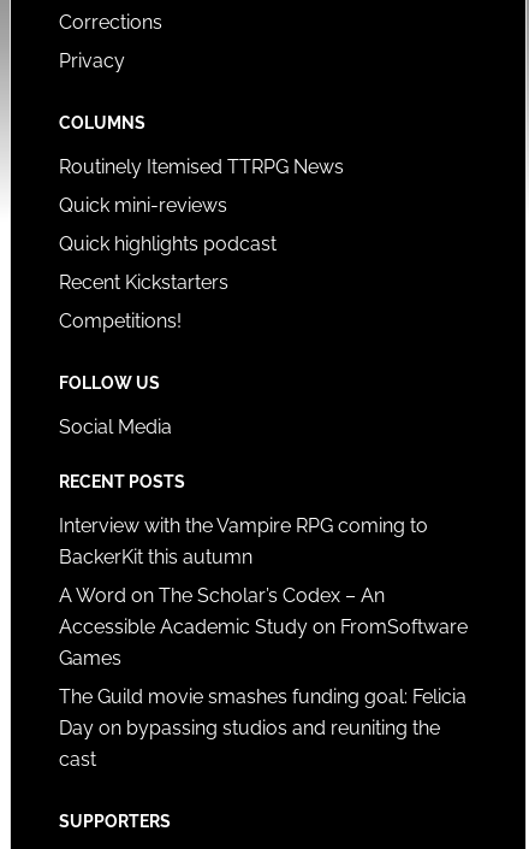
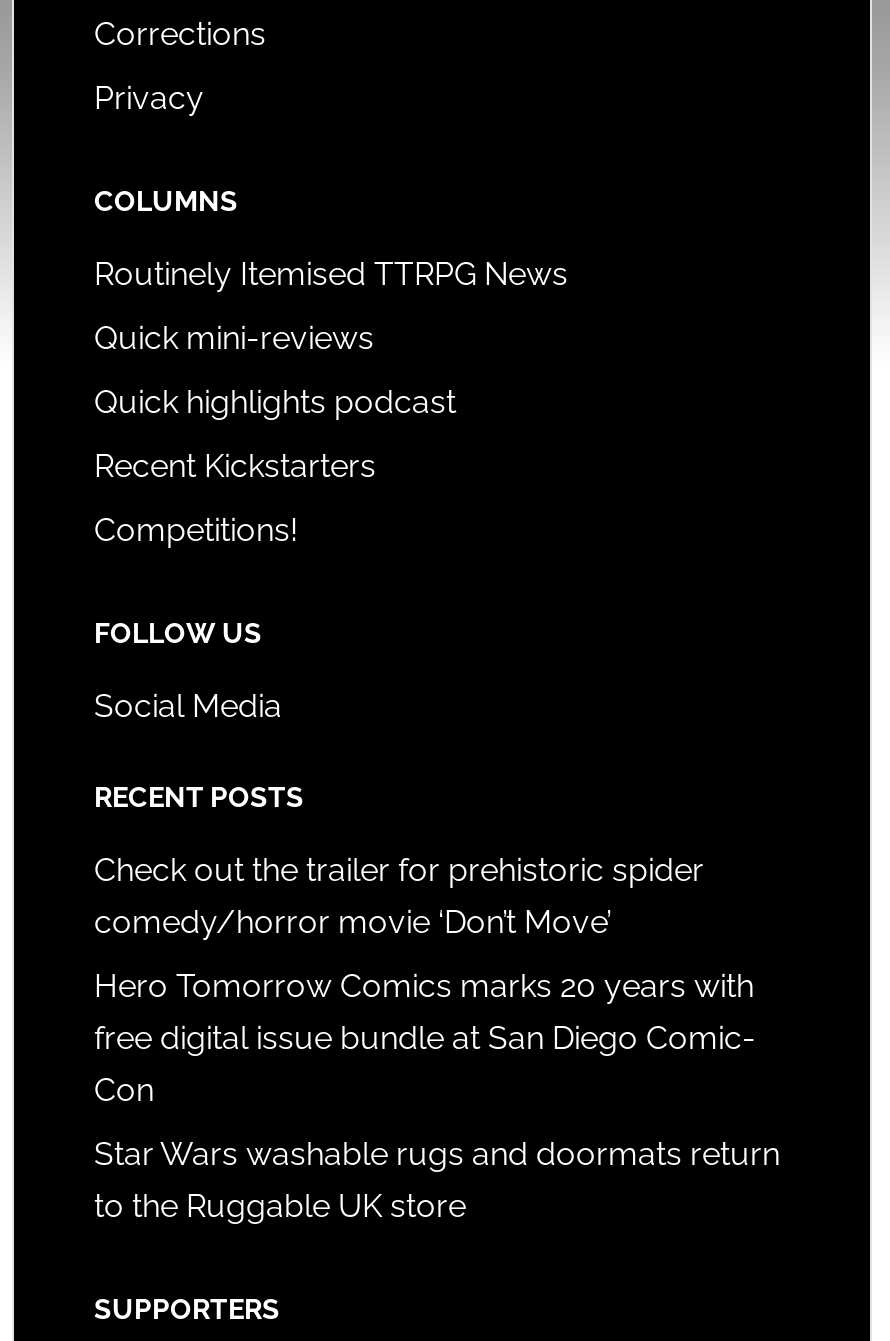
[59,514,428,568] Interview with the Vampire RPG coming to | BackerKit this autumn -> [94,850,704,940] Check out the trailer for prehistoric spider | comedy/horror movie ‘Don’t Move’
[59,584,468,669] A Word on The Scholar’s Codex – An | Accessible Academic Study on FromSoftware | Games -> [94,966,756,1108] Hero Tomorrow Comics marks 20 years with | free digital issue bundle at San Diego Comic- | Con
[59,685,466,770] The Guild movie smashes funding goal: Felicia | Day on bypassing studios and reuniting the | cast -> [94,1134,780,1224] Star Wars washable rugs and doormats return | to the Ruggable UK store

